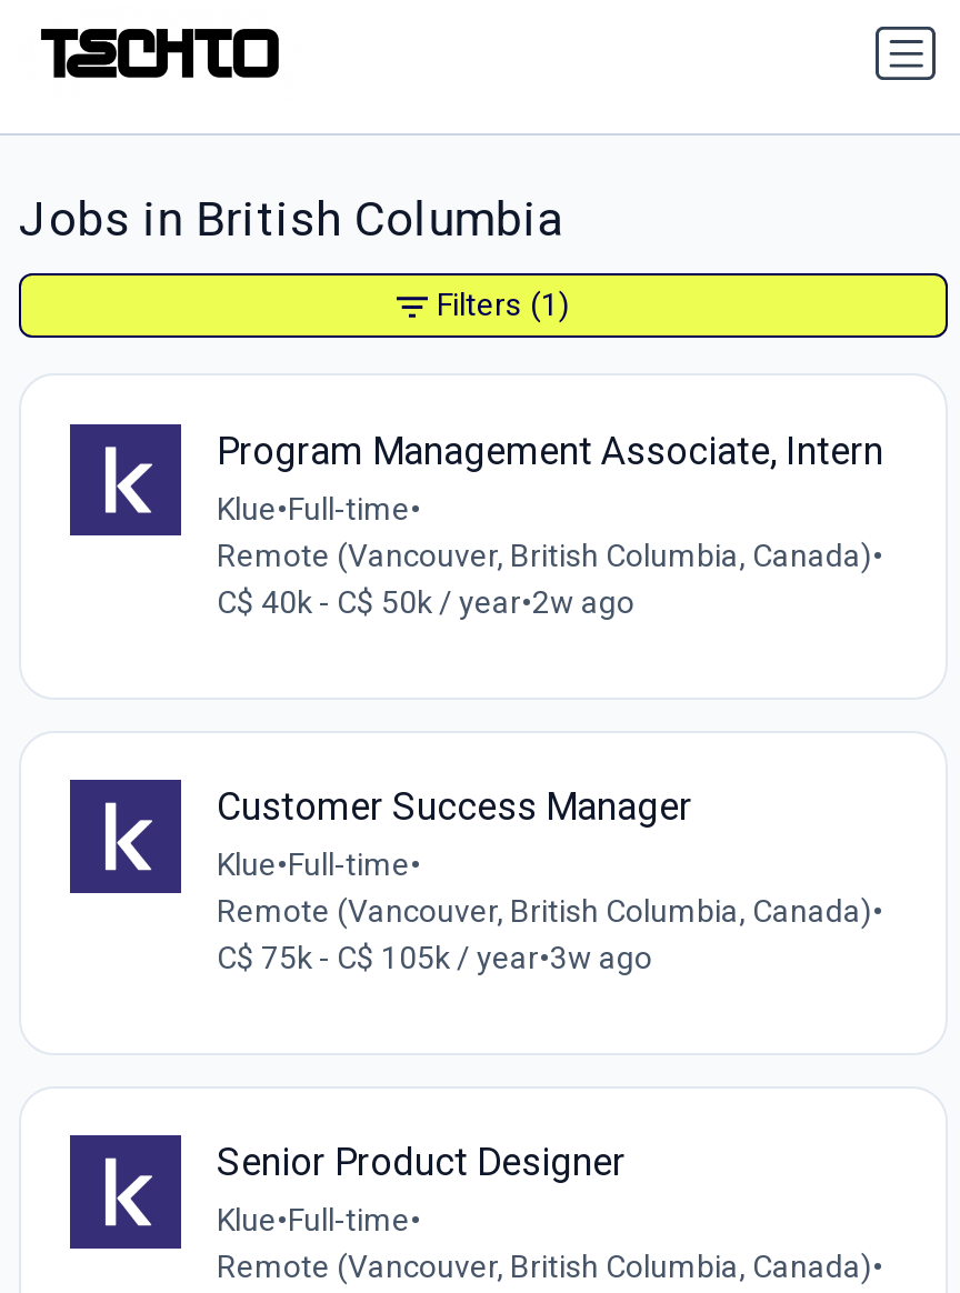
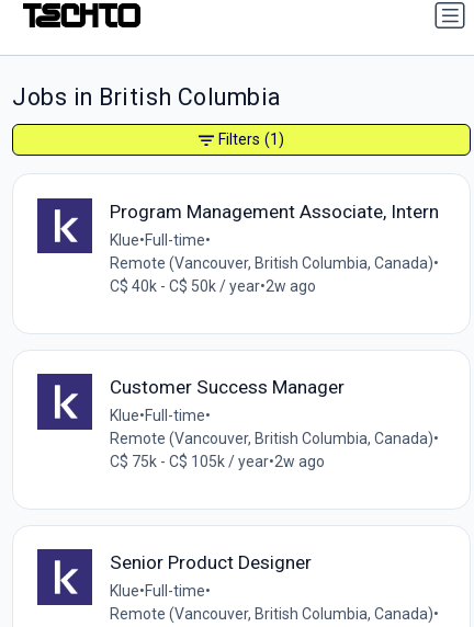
[217,940,652,976] C$ 75k - C$ 105k / year•3w ago -> [110,453,325,470] C$ 75k - C$ 105k / year•2w ago

